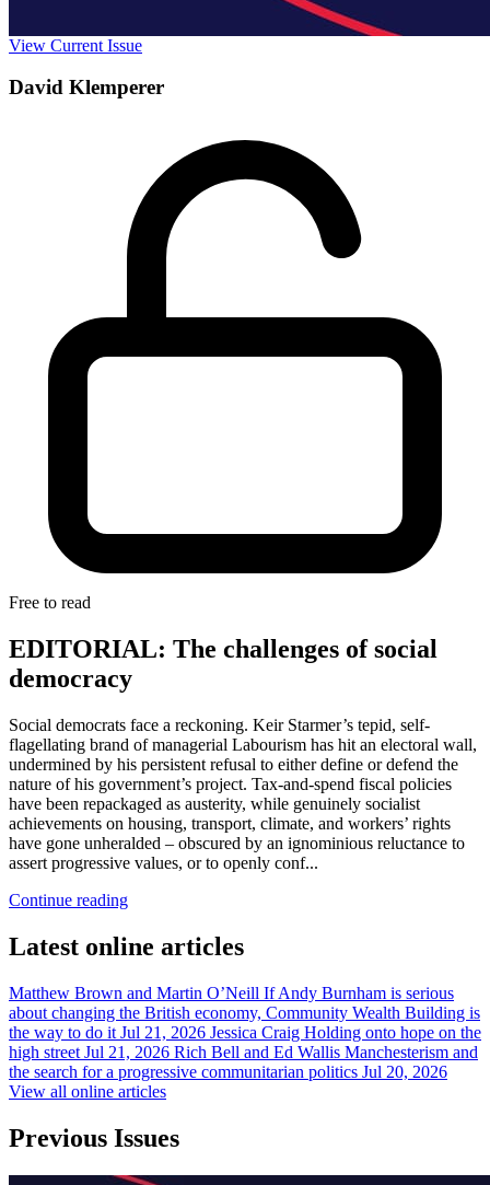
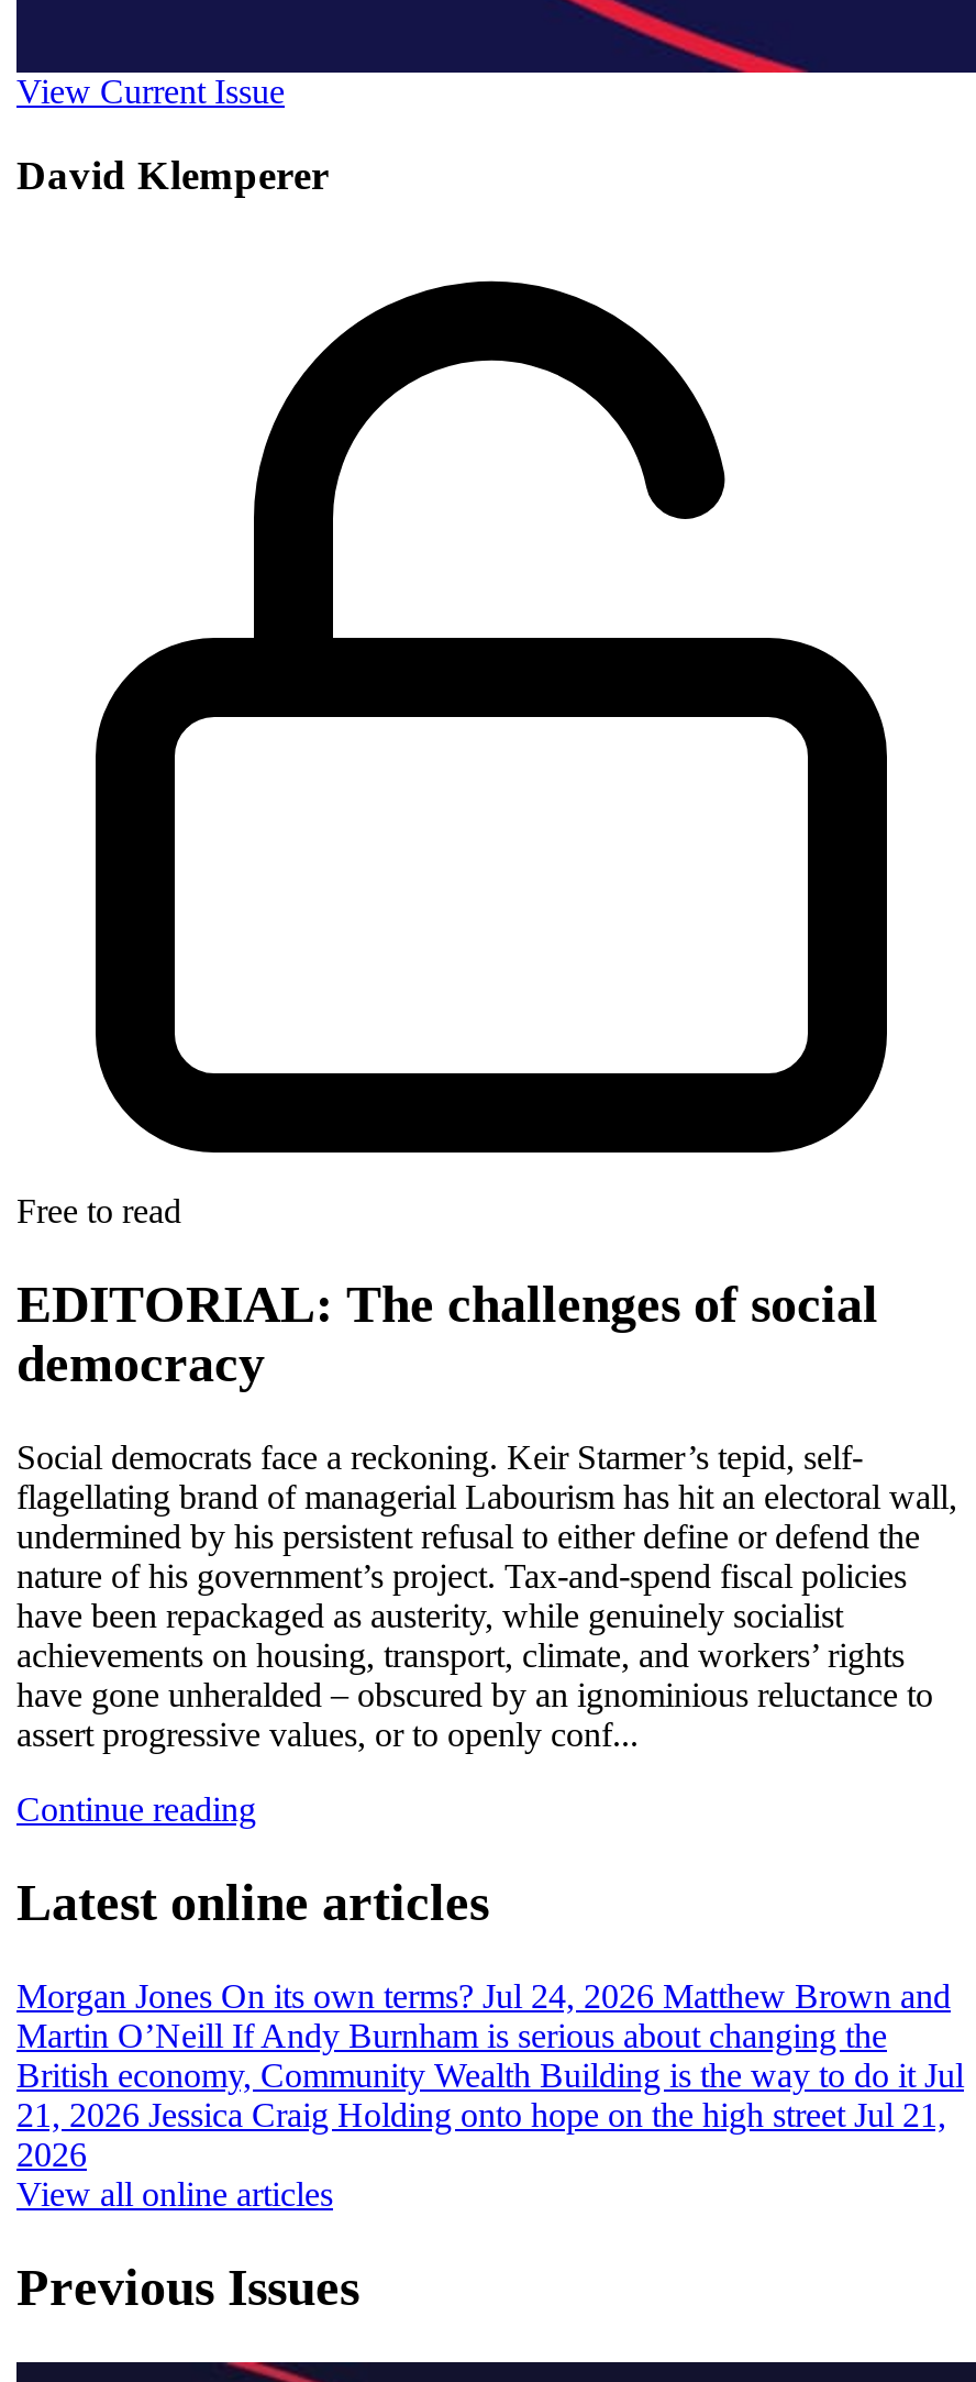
[9,983,481,1081] Matthew Brown and Martin O’Neill If Andy Burnham is serious | about changing the British economy, Community Wealth Building is | the way to do it Jul 21, 2026 Jessica Craig Holding onto hope on the | high street Jul 21, 2026 Rich Bell and Ed Wallis Manchesterism and | the search for a progressive communitarian politics Jul 20, 2026 -> [16,1977,964,2173] Morgan Jones On its own terms? Jul 24, 2026 Matthew Brown and | Martin O’Neill If Andy Burnham is serious about changing the | British economy, Community Wealth Building is the way to do it Jul | 21, 2026 Jessica Craig Holding onto hope on the high street Jul 21, | 2026

